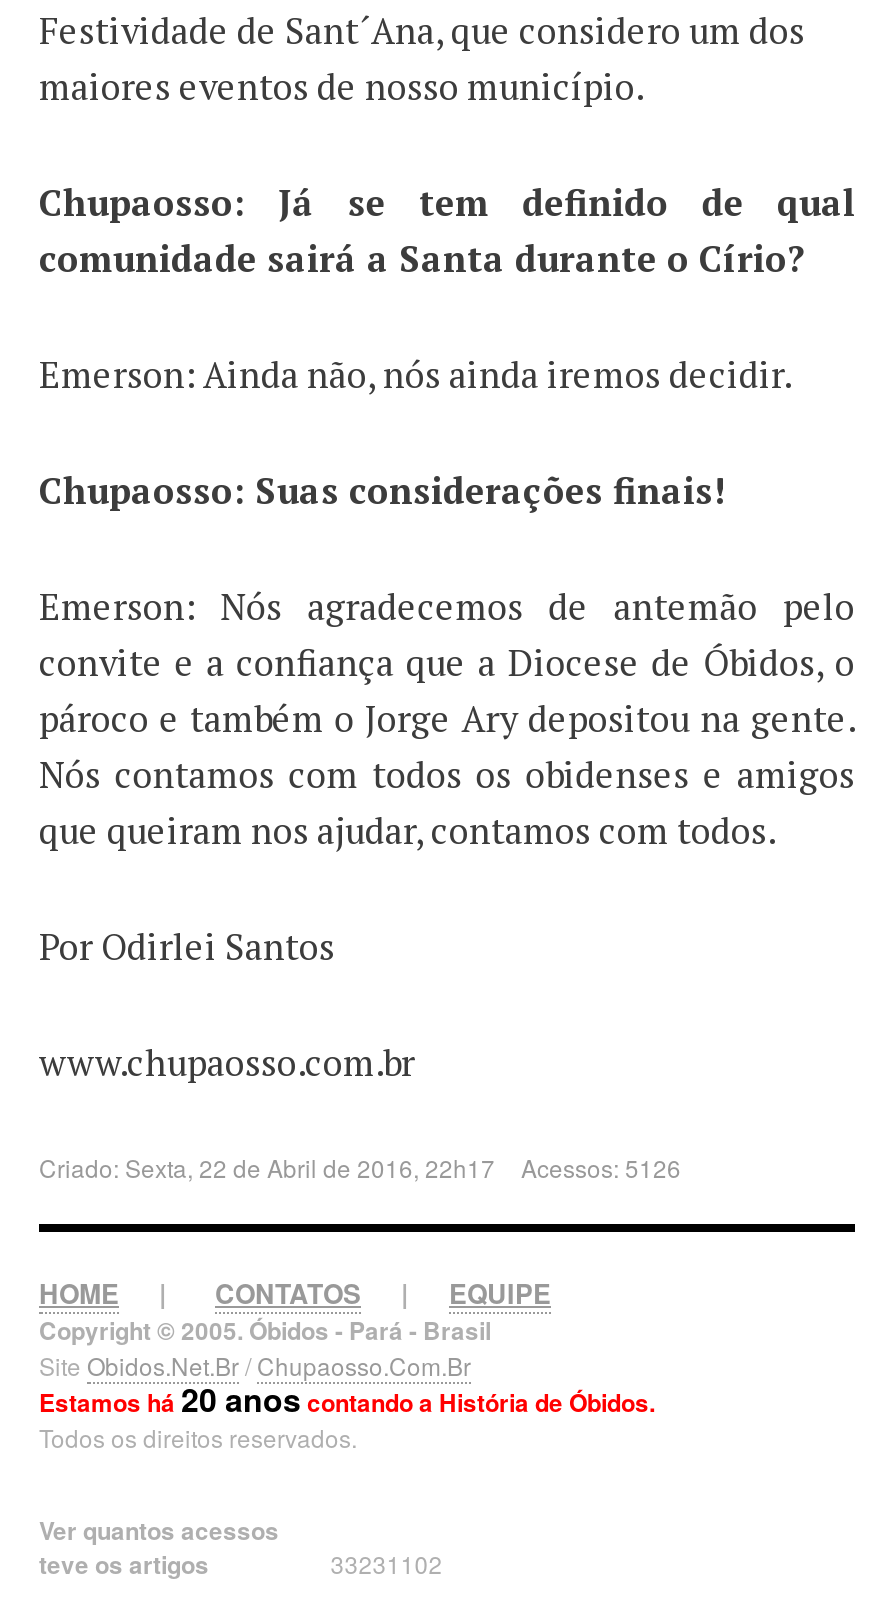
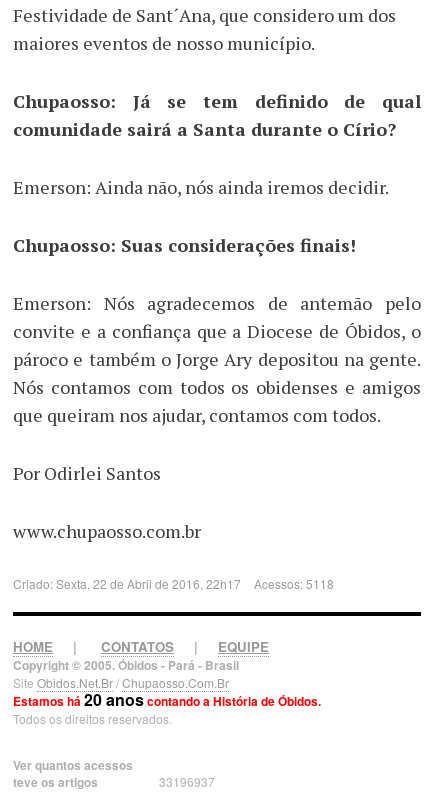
[39,1150,681,1184] Criado: Sexta, 22 de Abril de 2016, 22h17 Acessos: 5126 -> [13,575,334,592] Criado: Sexta, 22 de Abril de 2016, 22h17 Acessos: 5118
[331,1546,443,1580] 33231102 -> [159,773,215,790] 33196937

